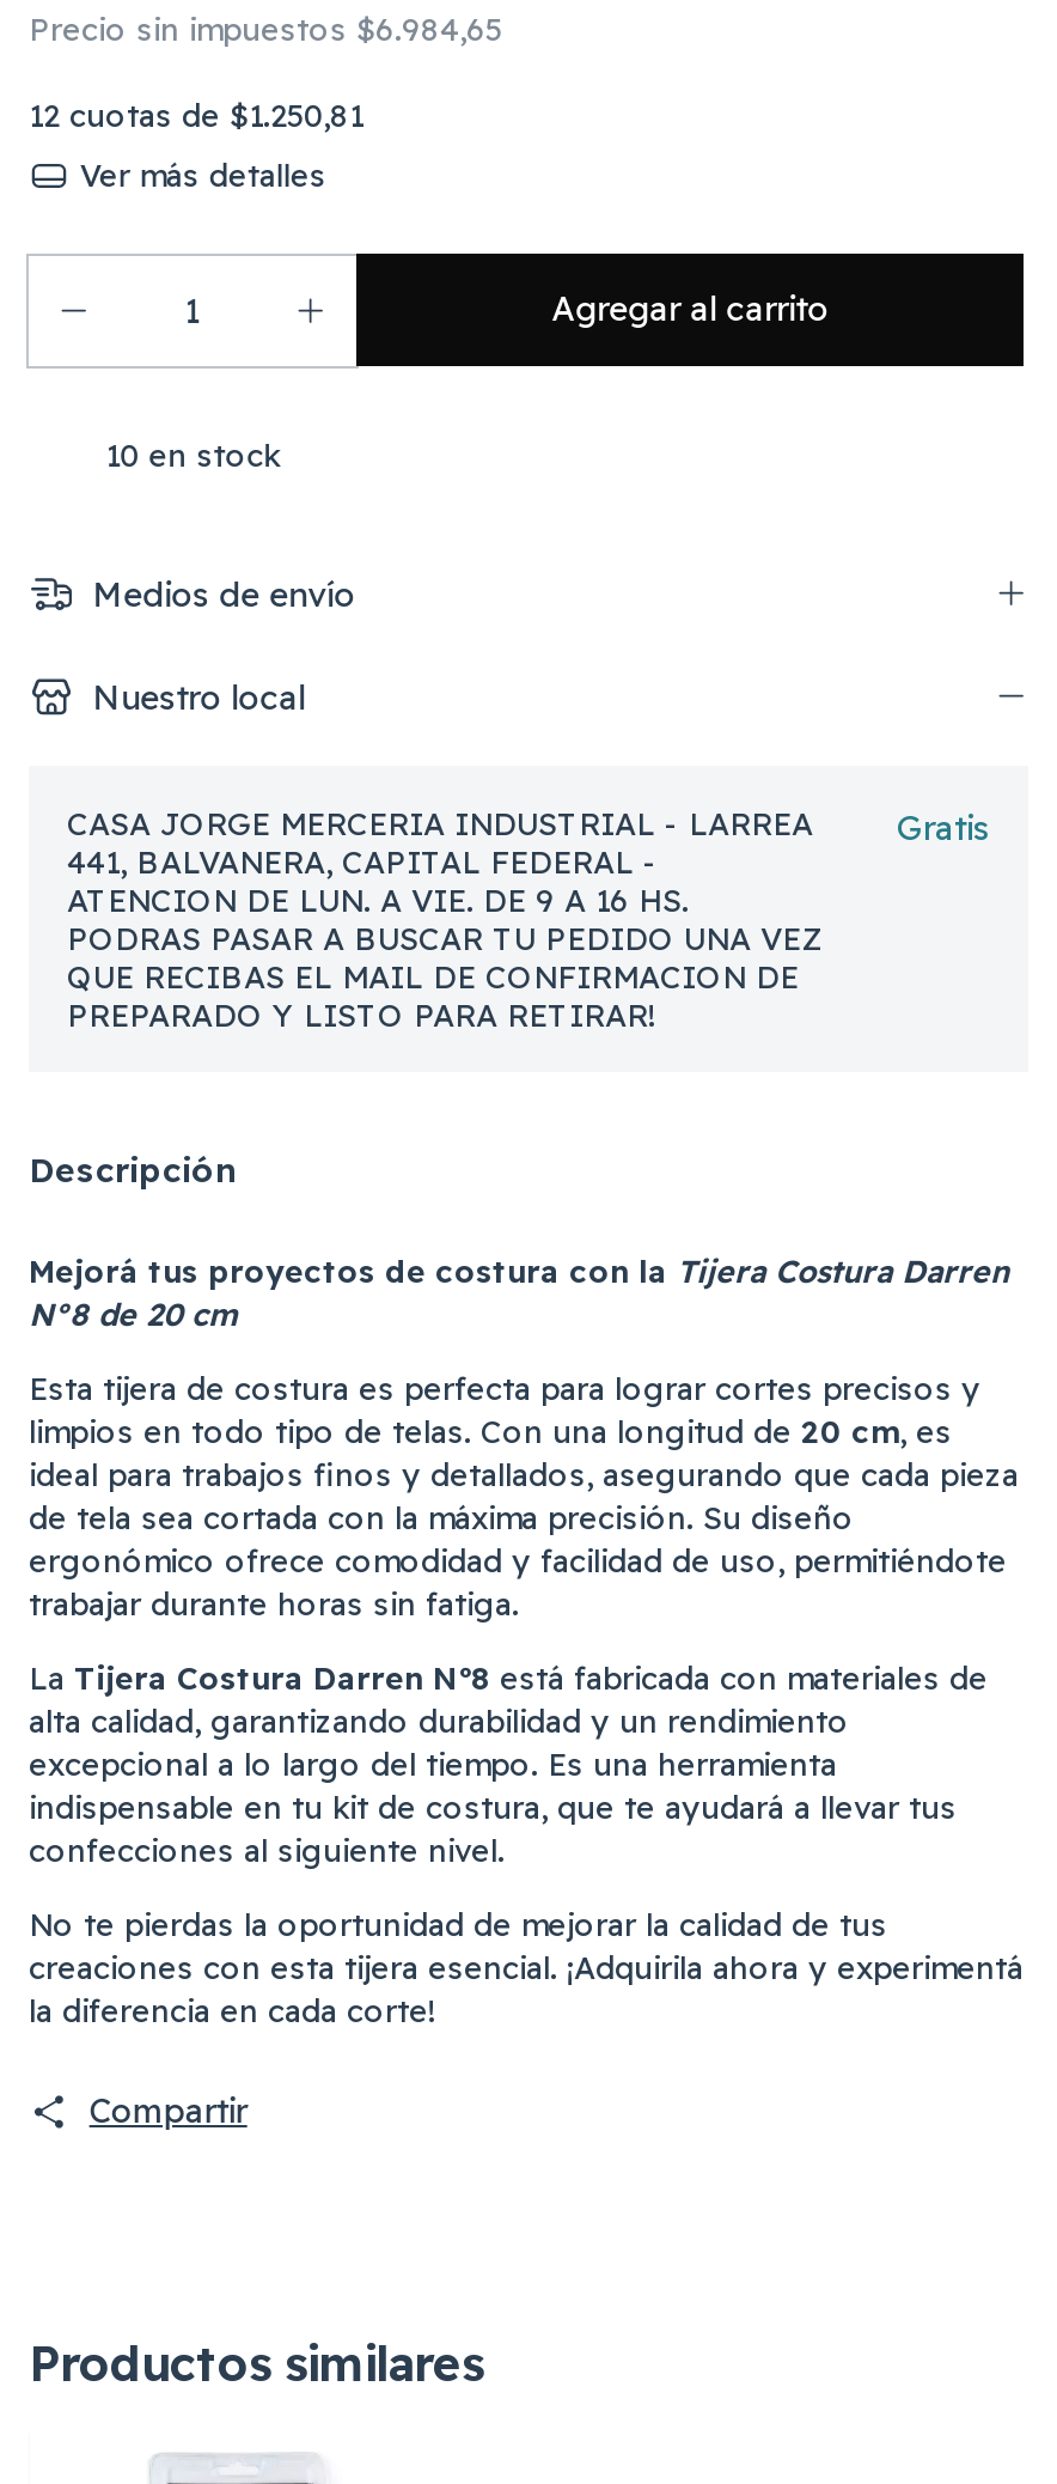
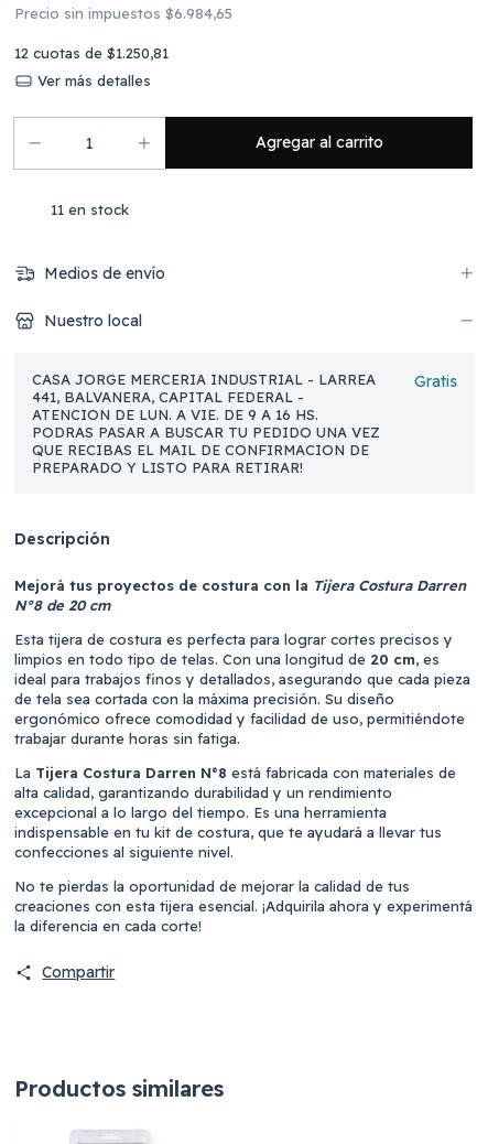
[106,436,280,474] 10 en stock -> [51,201,129,218] 11 en stock

